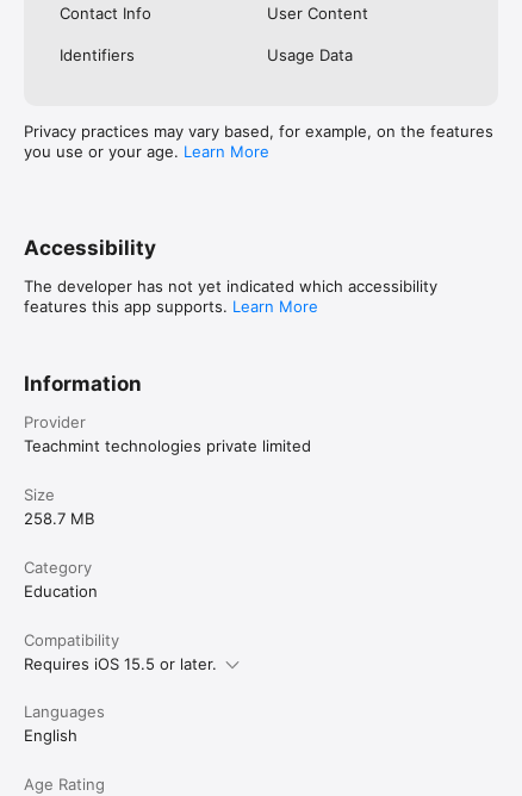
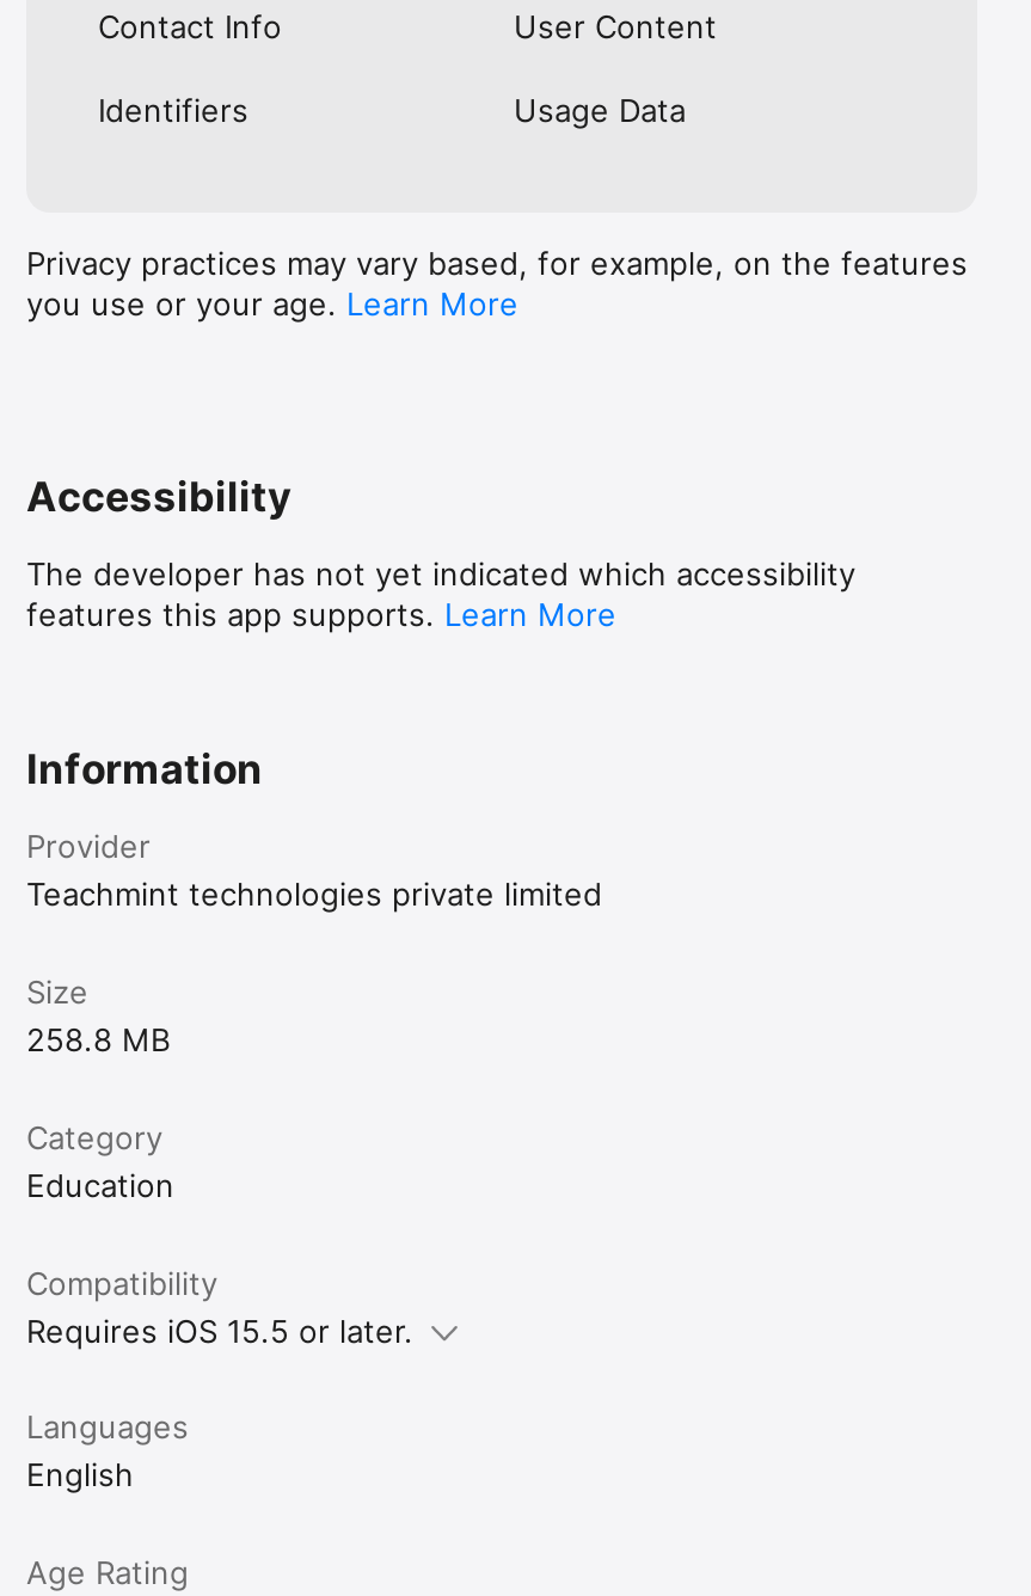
[24,509,94,528] 258.7 MB -> [26,1020,170,1058] 258.8 MB

